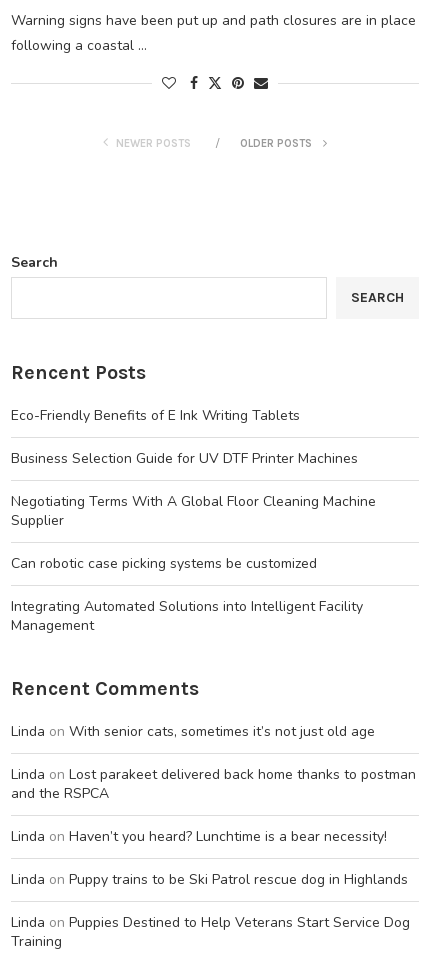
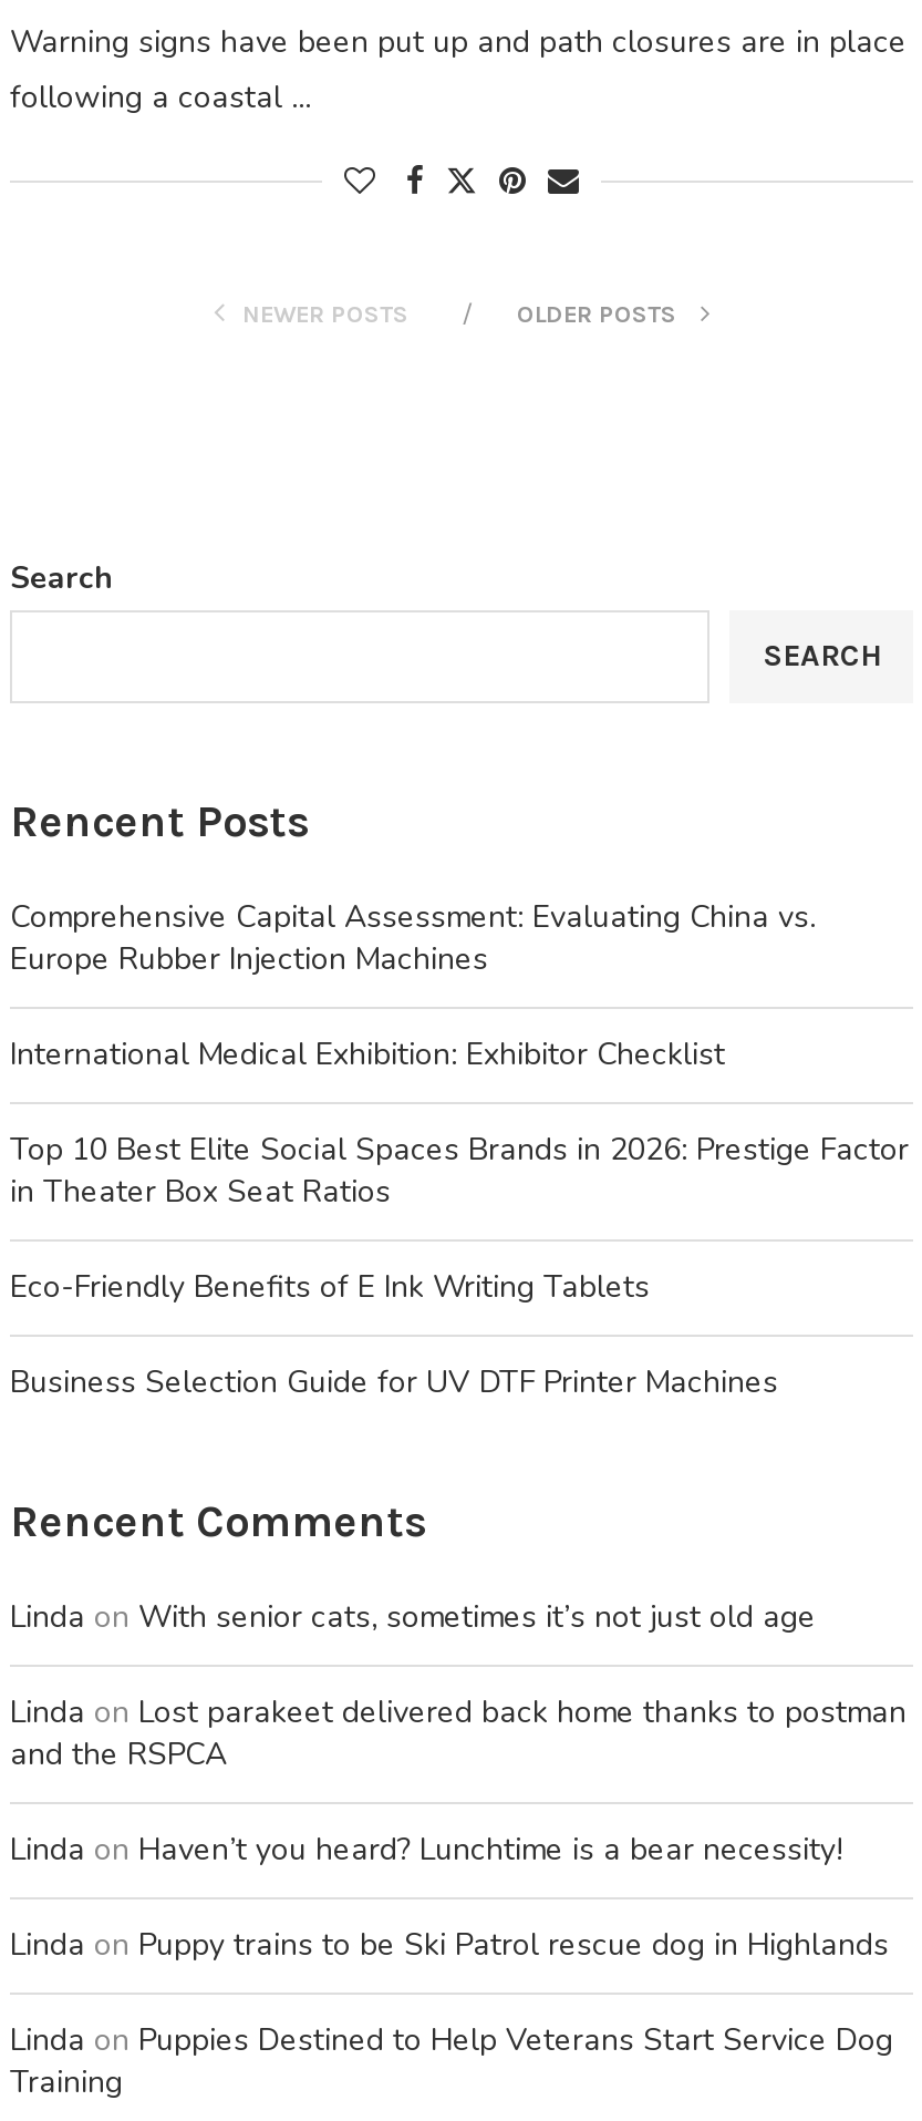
none -> [10,896,909,1213] Comprehensive Capital Assessment: Evaluating China vs. | Europe Rubber Injection Machines | International Medical Exhibition: Exhibitor Checklist | Top 10 Best Elite Social Spaces Brands in 2026: Prestige Factor | in Theater Box Seat Ratios
moved [11,406,358,468] -> [10,1266,778,1403]: Eco-Friendly Benefits of E Ink Writing Tablets | Business Selection Guide for UV DTF Printer Machines
[11,492,376,635] Negotiating Terms With A Global Floor Cleaning Machine | Supplier | Can robotic case picking systems be customized | Integrating Automated Solutions into Intelligent Facility | Management -> none

